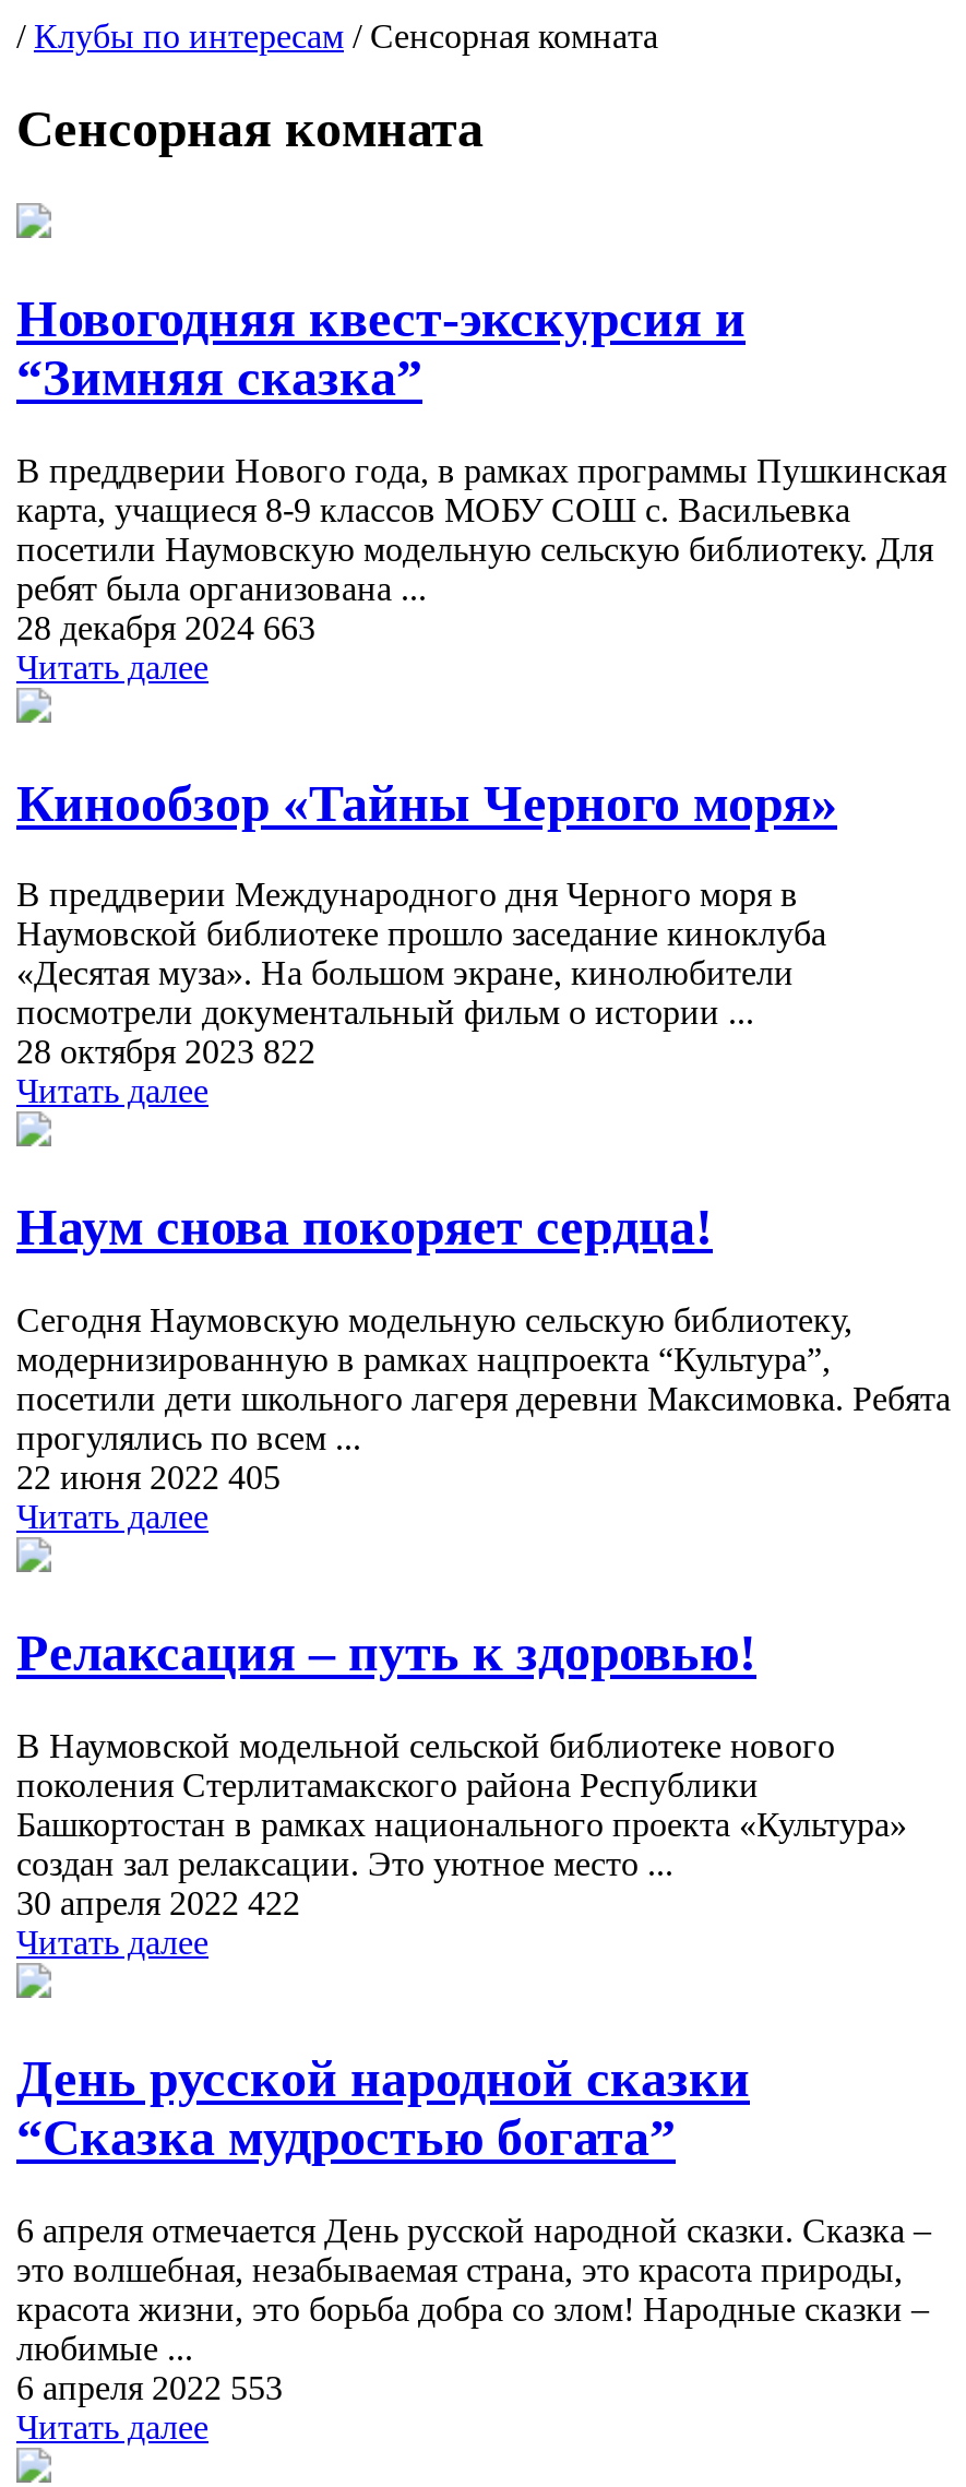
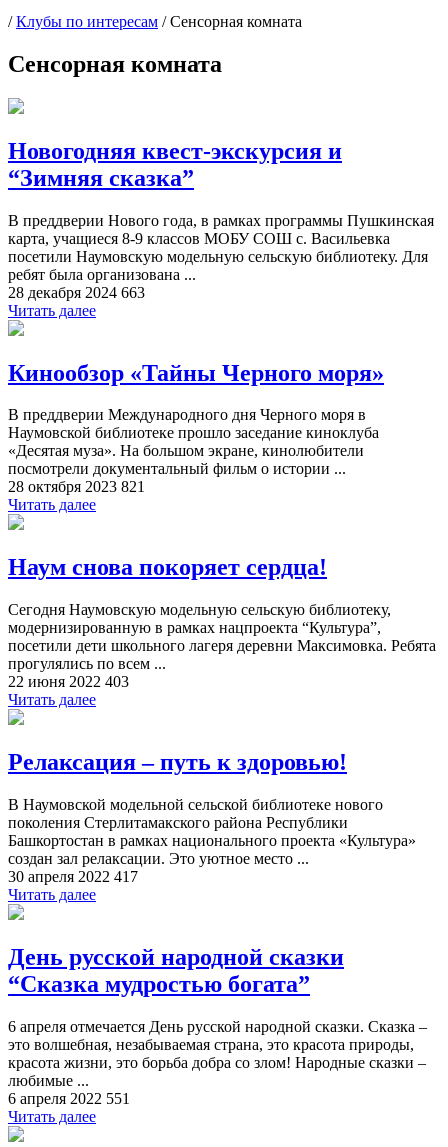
[16,1034,315,1071] 28 октября 2023 822 -> [8,478,145,495] 28 октября 2023 821
[16,1459,281,1496] 22 июня 2022 405 -> [8,673,129,690] 22 июня 2022 403
[16,1885,300,1922] 30 апреля 2022 422 -> [8,868,138,885] 30 апреля 2022 417
[16,2369,283,2406] 6 апреля 2022 553 -> [8,1090,130,1107] 6 апреля 2022 551

